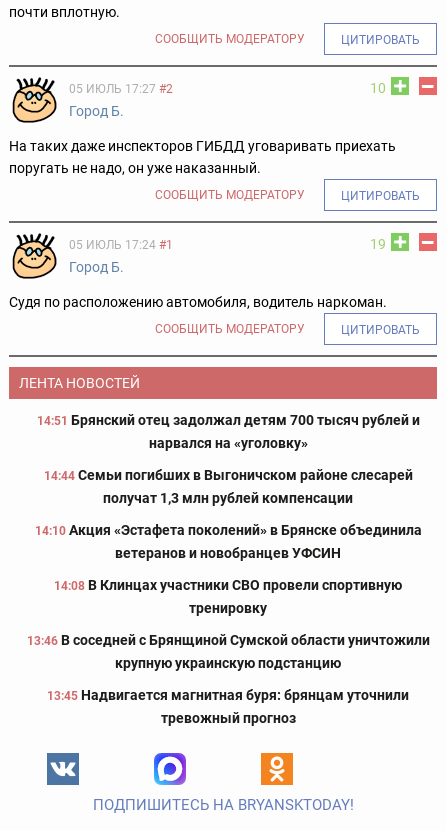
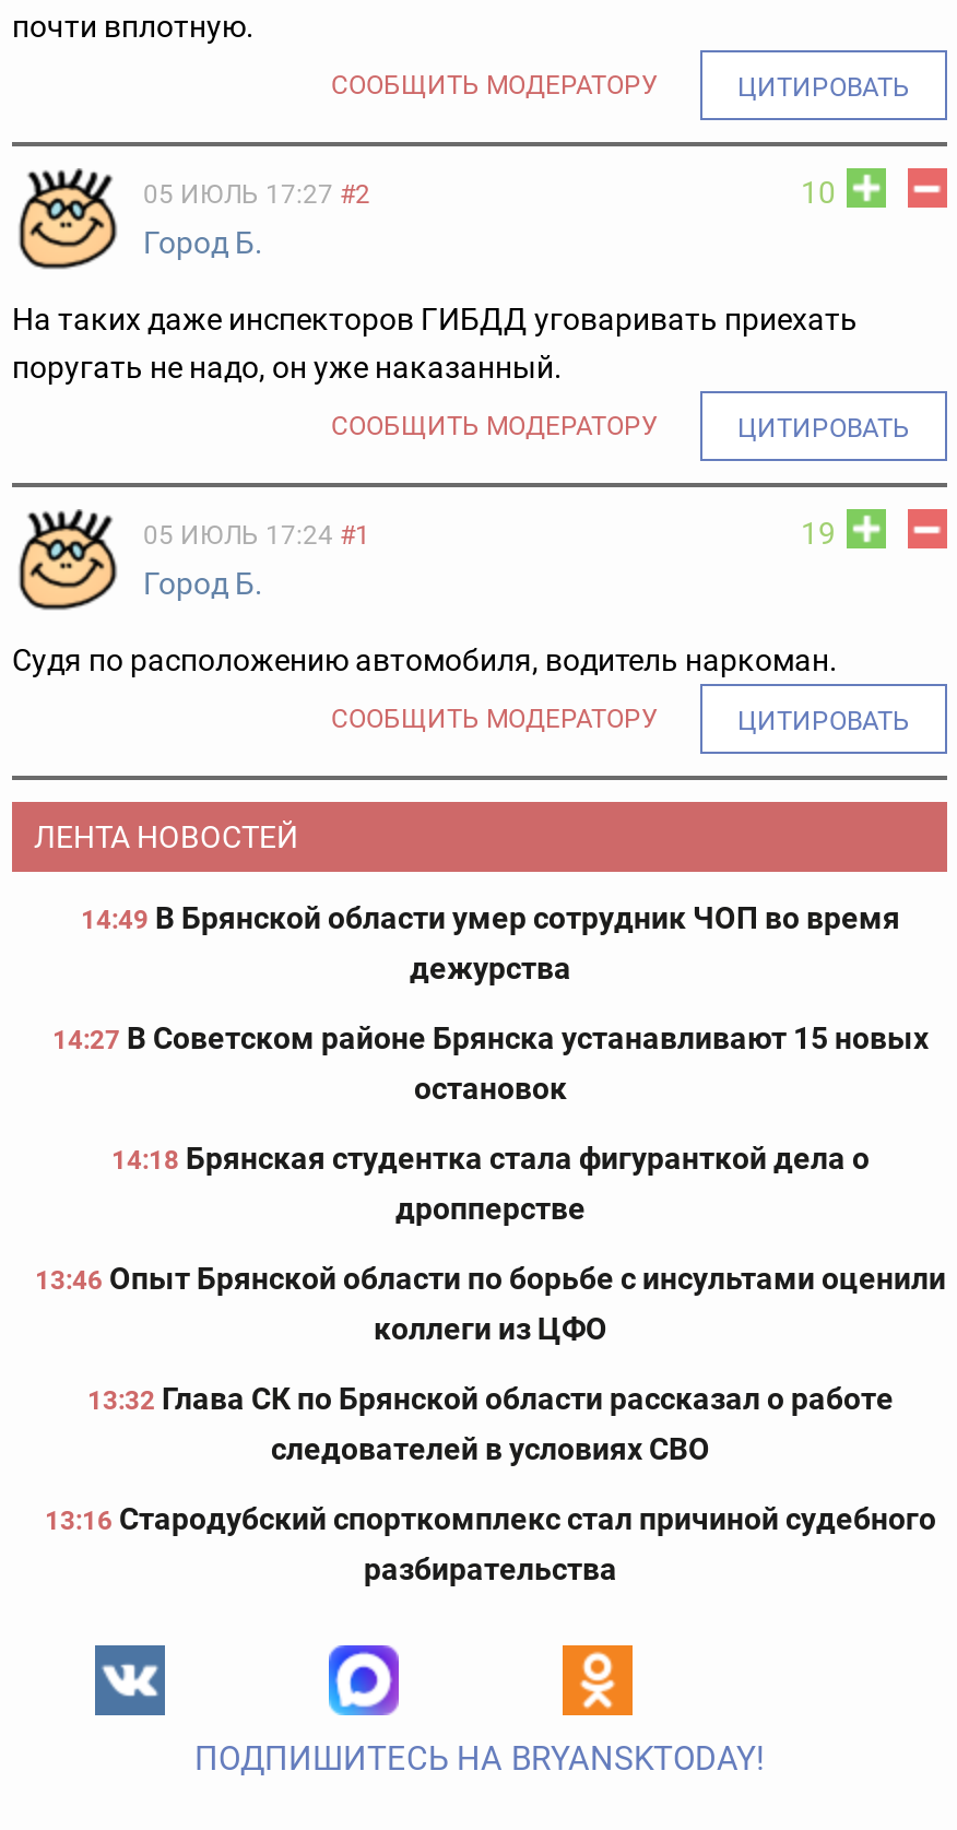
[36,412,419,451] 14:51 Брянский отец задолжал детям 700 тысяч рублей и | нарвался на «уголовку» -> [81,901,900,986] 14:49 В Брянской области умер сотрудник ЧОП во время | дежурства
[43,467,412,506] 14:44 Семьи погибших в Выгоничском районе слесарей | получат 1,3 млн рублей компенсации -> [52,1021,929,1106] 14:27 В Советском районе Брянска устанавливают 15 новых | остановок
[34,522,421,561] 14:10 Акция «Эстафета поколений» в Брянске объединила | ветеранов и новобранцев УФСИН -> [111,1141,870,1226] 14:18 Брянская студентка стала фигуранткой дела о | дропперстве
[54,577,402,616] 14:08 В Клинцах участники СВО провели спортивную | тренировку -> [35,1261,946,1347] 13:46 Опыт Брянской области по борьбе с инсультами оценили | коллеги из ЦФО
[26,632,429,671] 13:46 В соседней с Брянщиной Сумской области уничтожили | крупную украинскую подстанцию -> [87,1382,894,1467] 13:32 Глава СК по Брянской области рассказал о работе | следователей в условиях СВО
[47,687,409,726] 13:45 Надвигается магнитная буря: брянцам уточнили | тревожный прогноз -> [45,1502,936,1587] 13:16 Стародубский спорткомплекс стал причиной судебного | разбирательства

